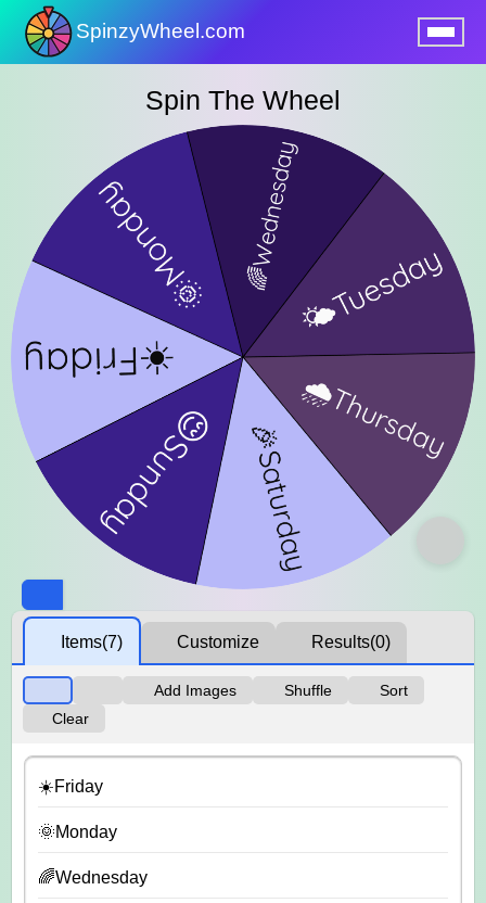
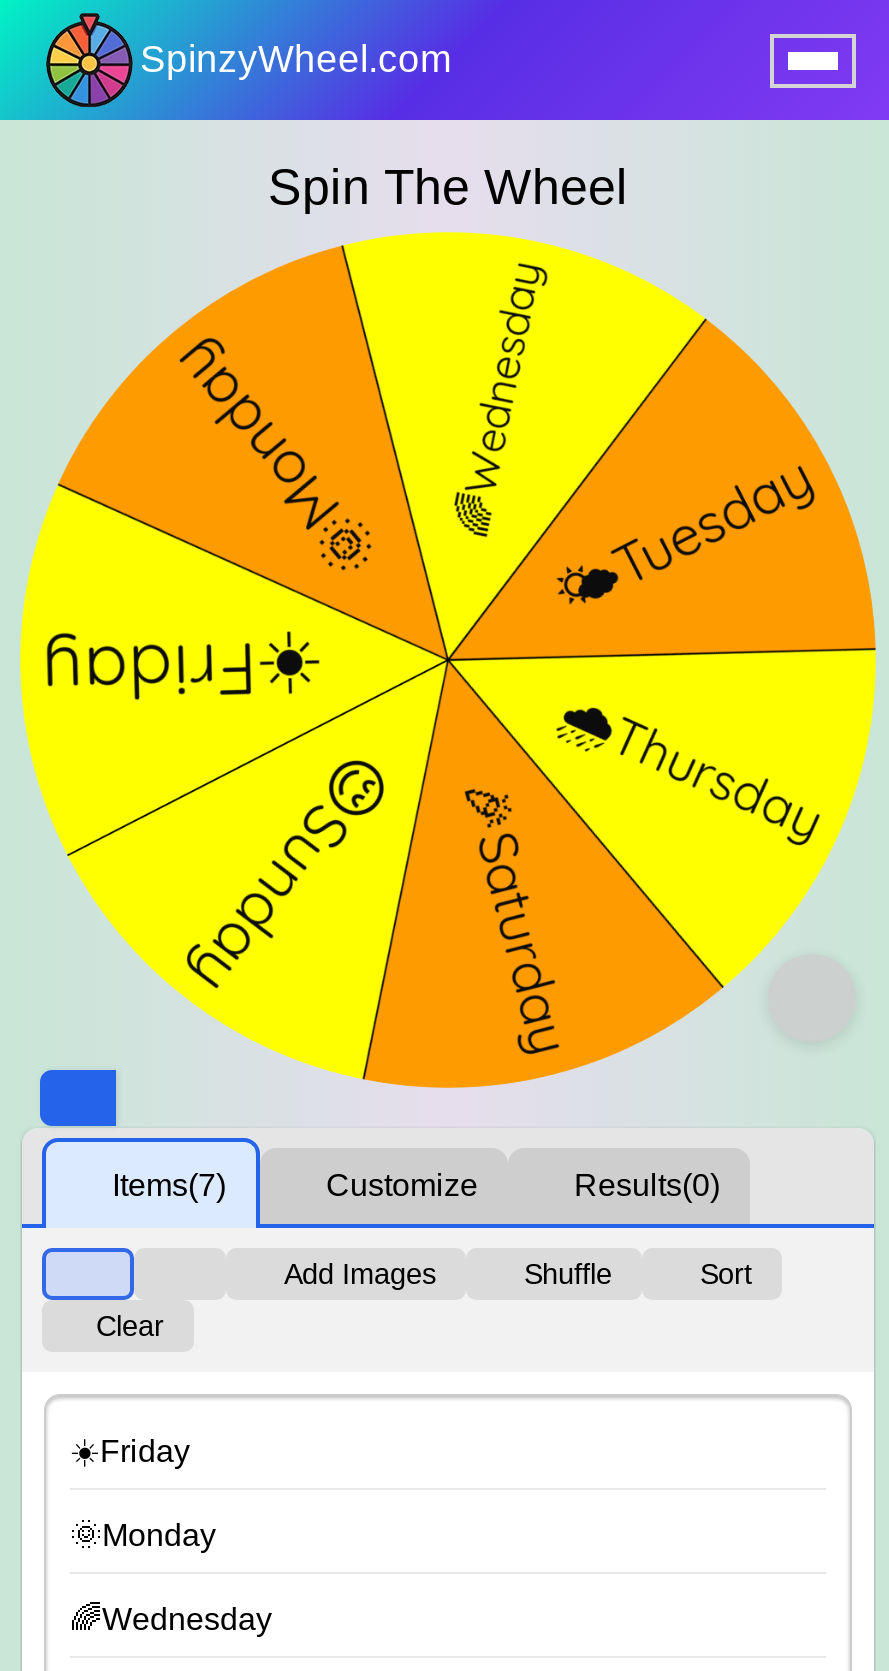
[11,124,476,589] [image] -> [18,230,878,1090] [image]

